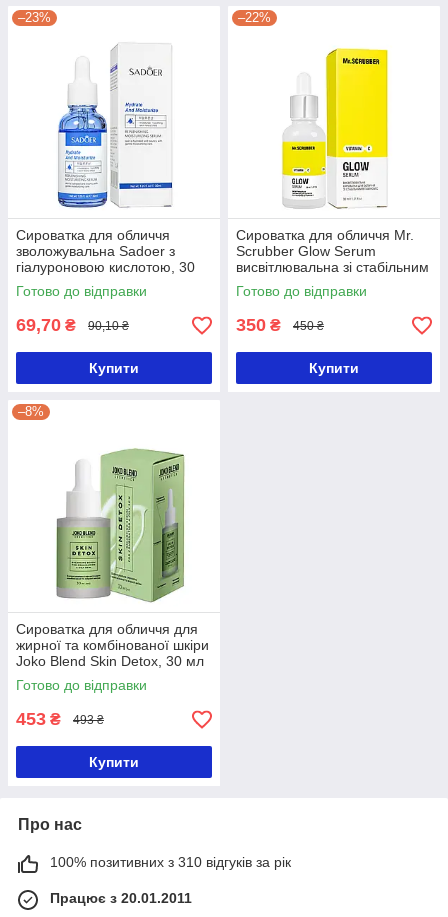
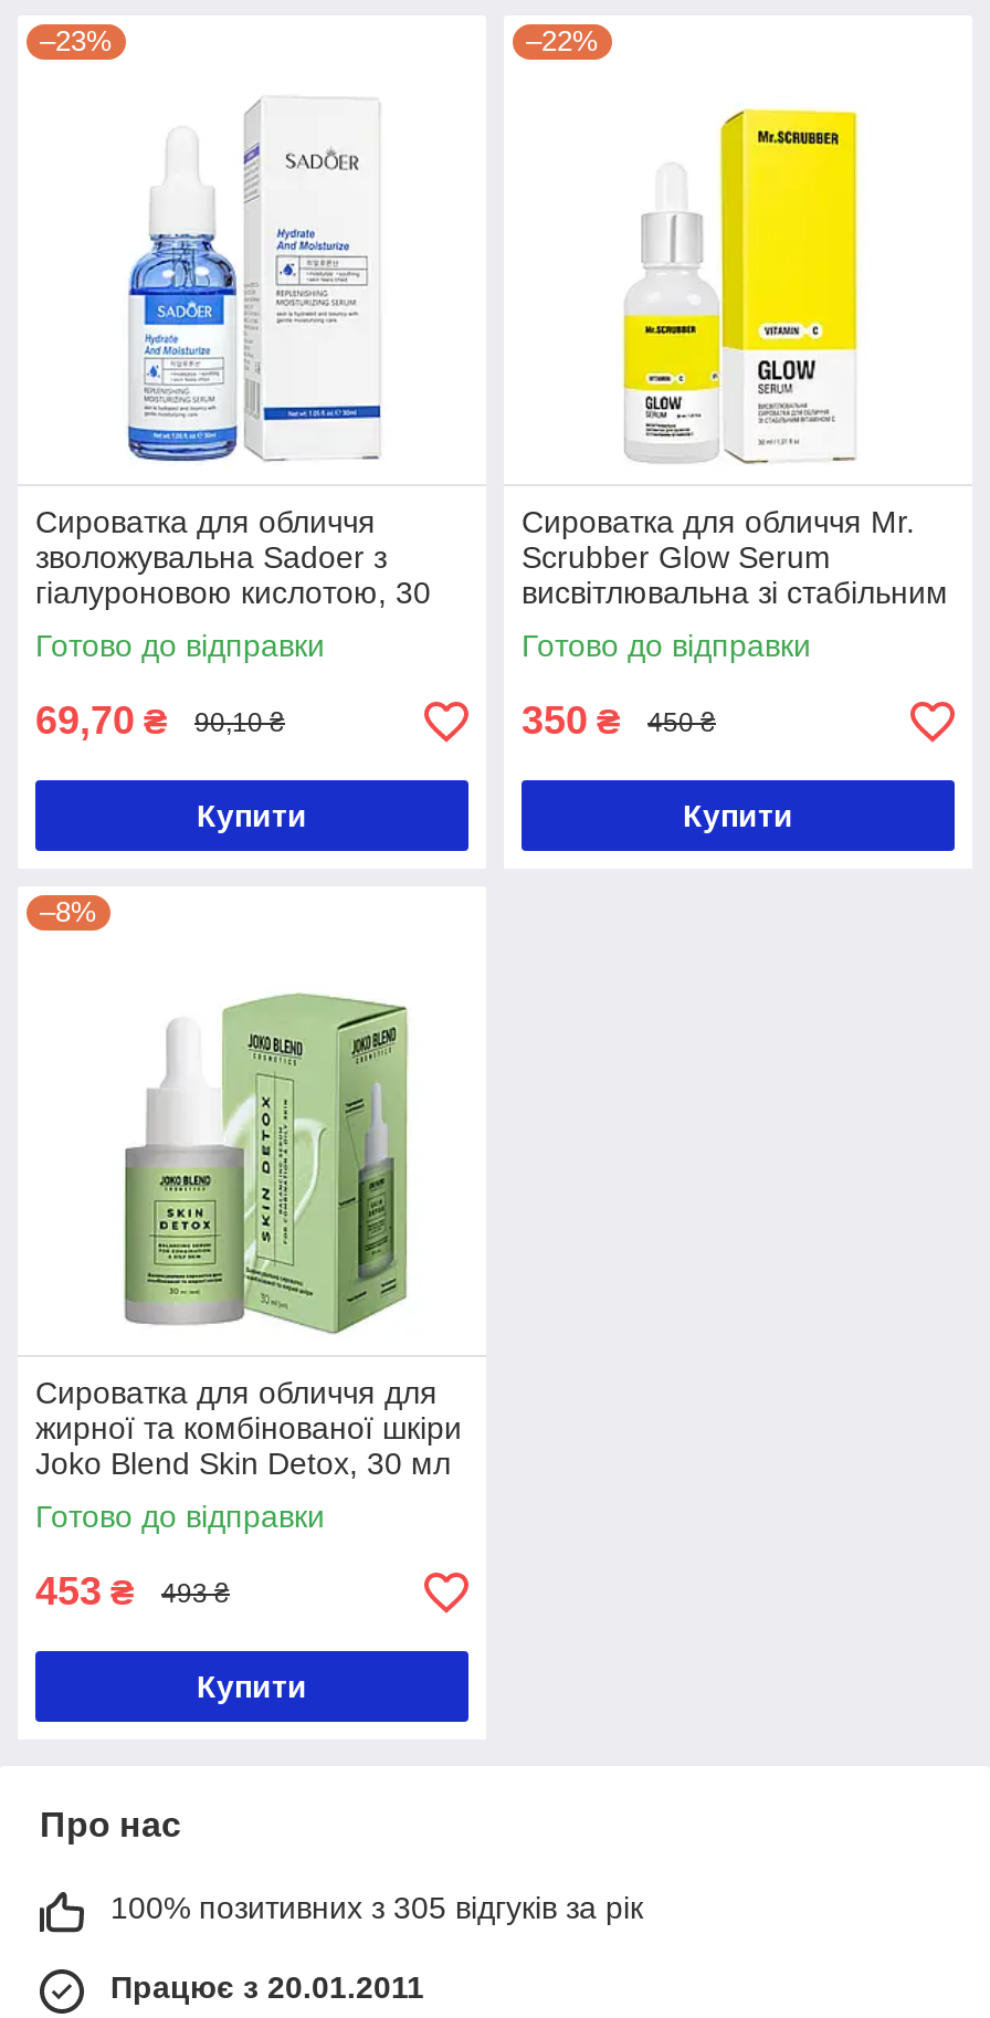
[50,854,291,870] 100% позитивних з 310 відгуків за рік -> [110,1891,643,1926] 100% позитивних з 305 відгуків за рік

